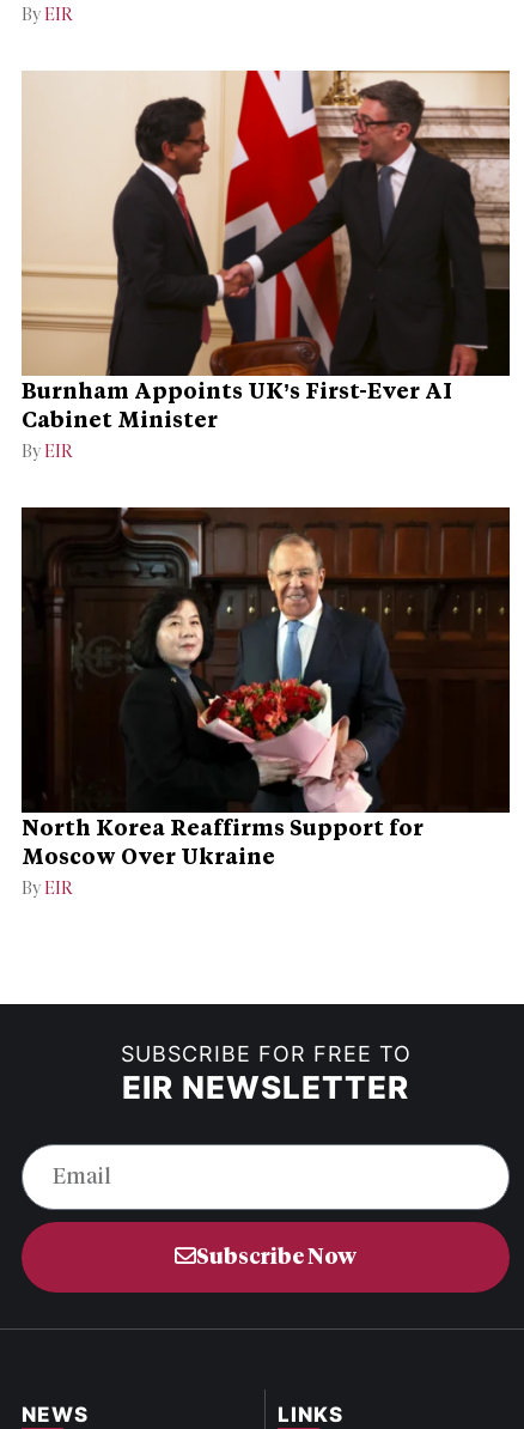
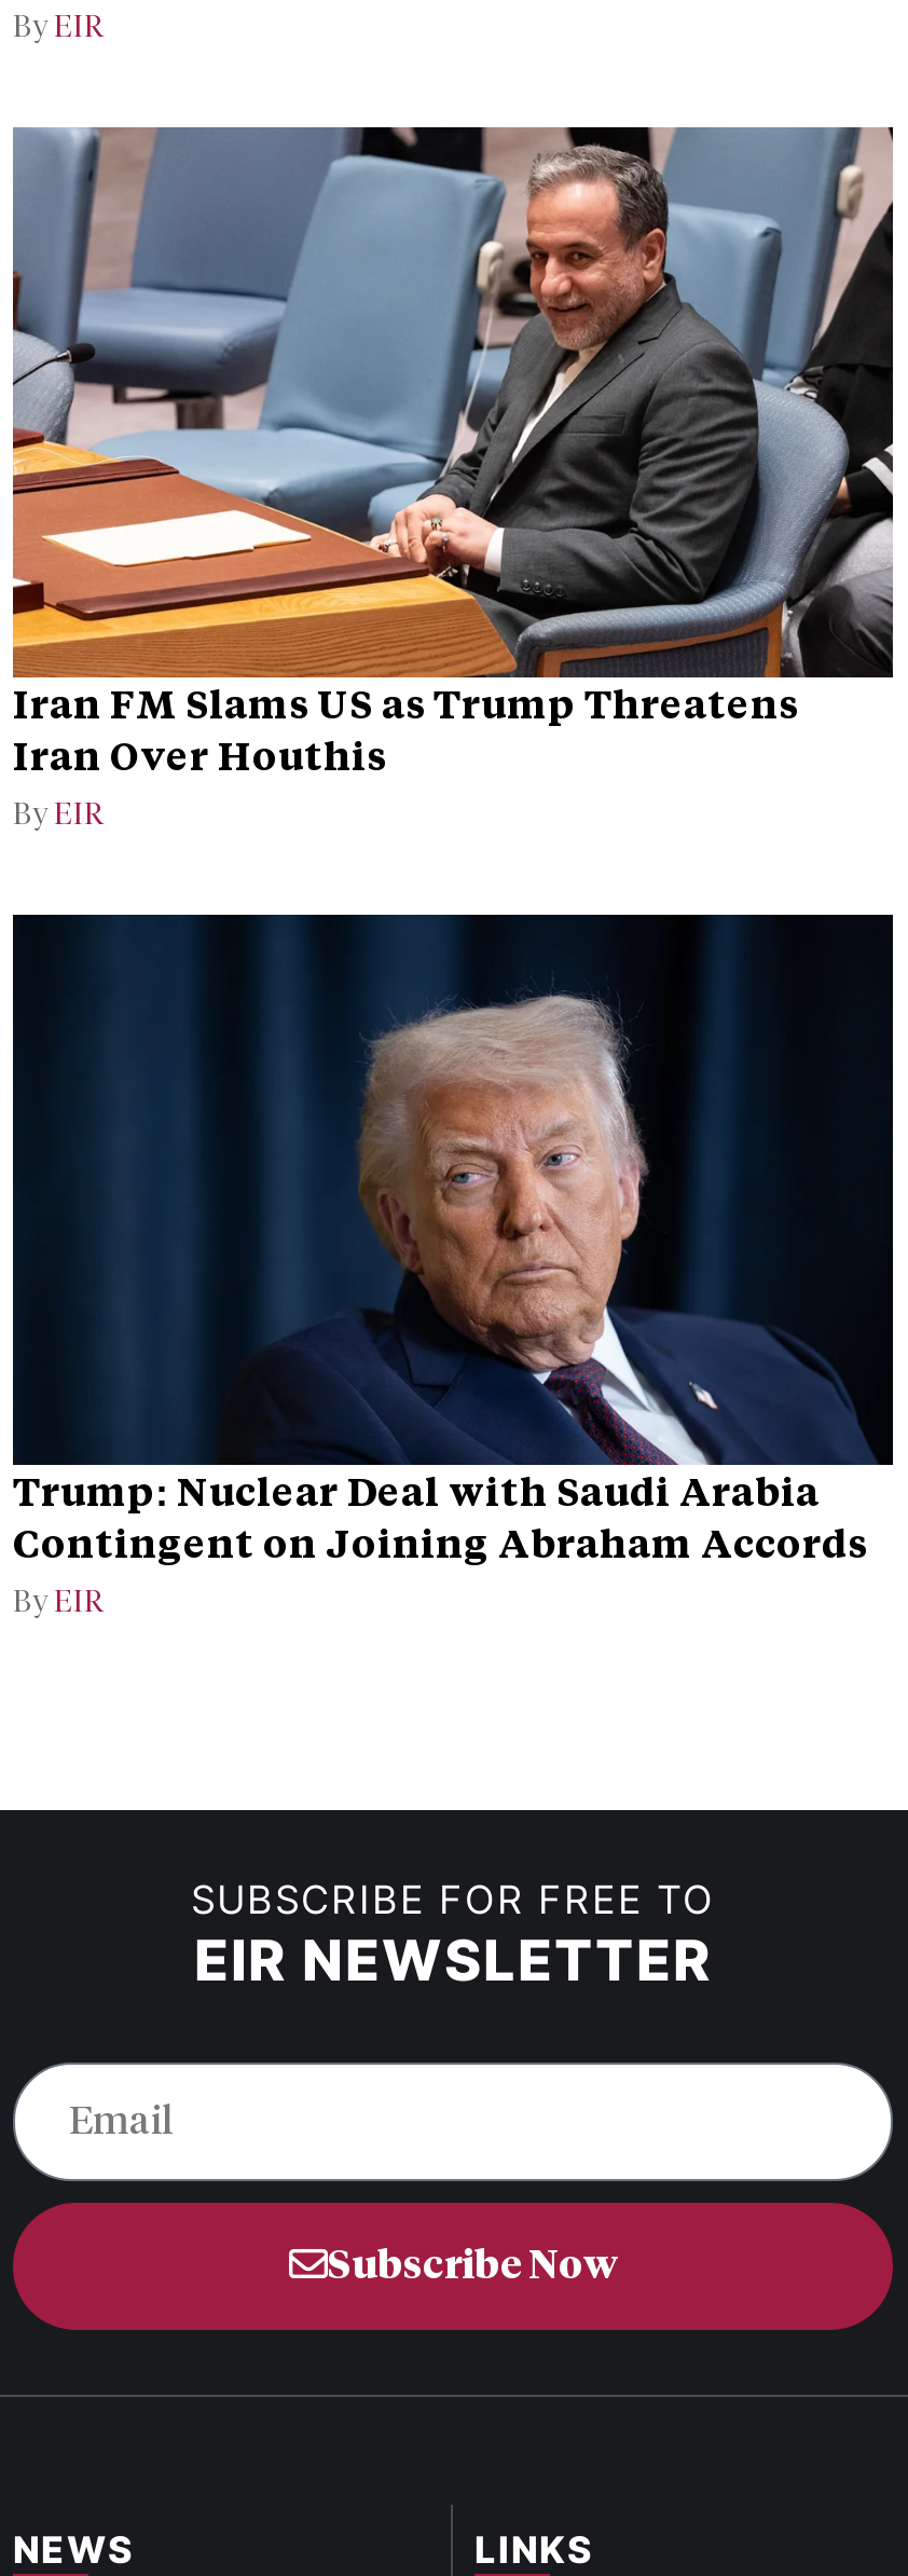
[20,69,511,433] [image] | Burnham Appoints UK’s First-Ever AI | Cabinet Minister -> [11,125,895,781] [image] | Iran FM Slams US as Trump Threatens | Iran Over Houthis
[22,507,510,870] [image] | North Korea Reaffirms Support for | Moscow Over Ukraine -> [13,915,893,1568] [image] | Trump: Nuclear Deal with Saudi Arabia | Contingent on Joining Abraham Accords

